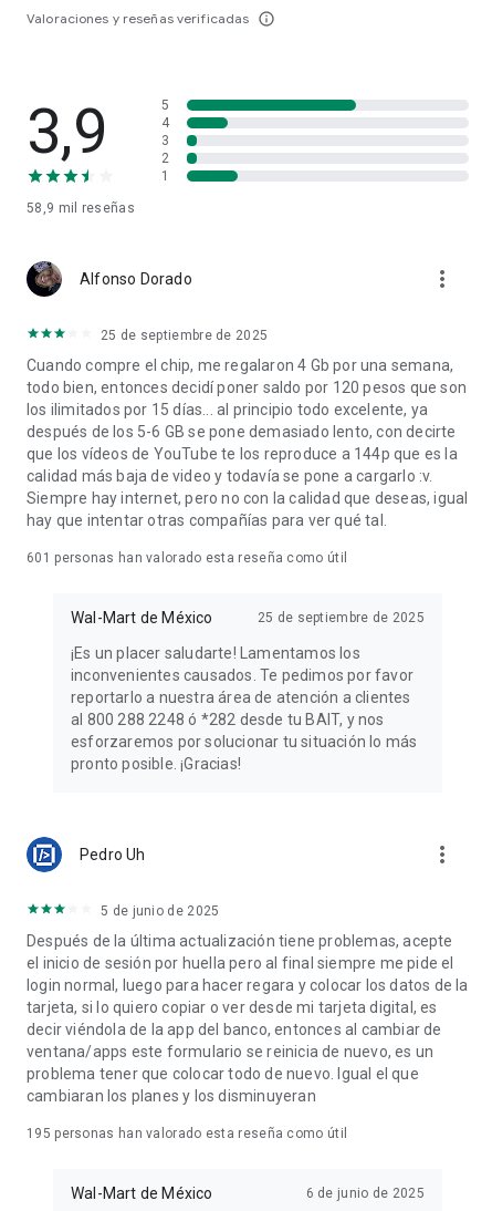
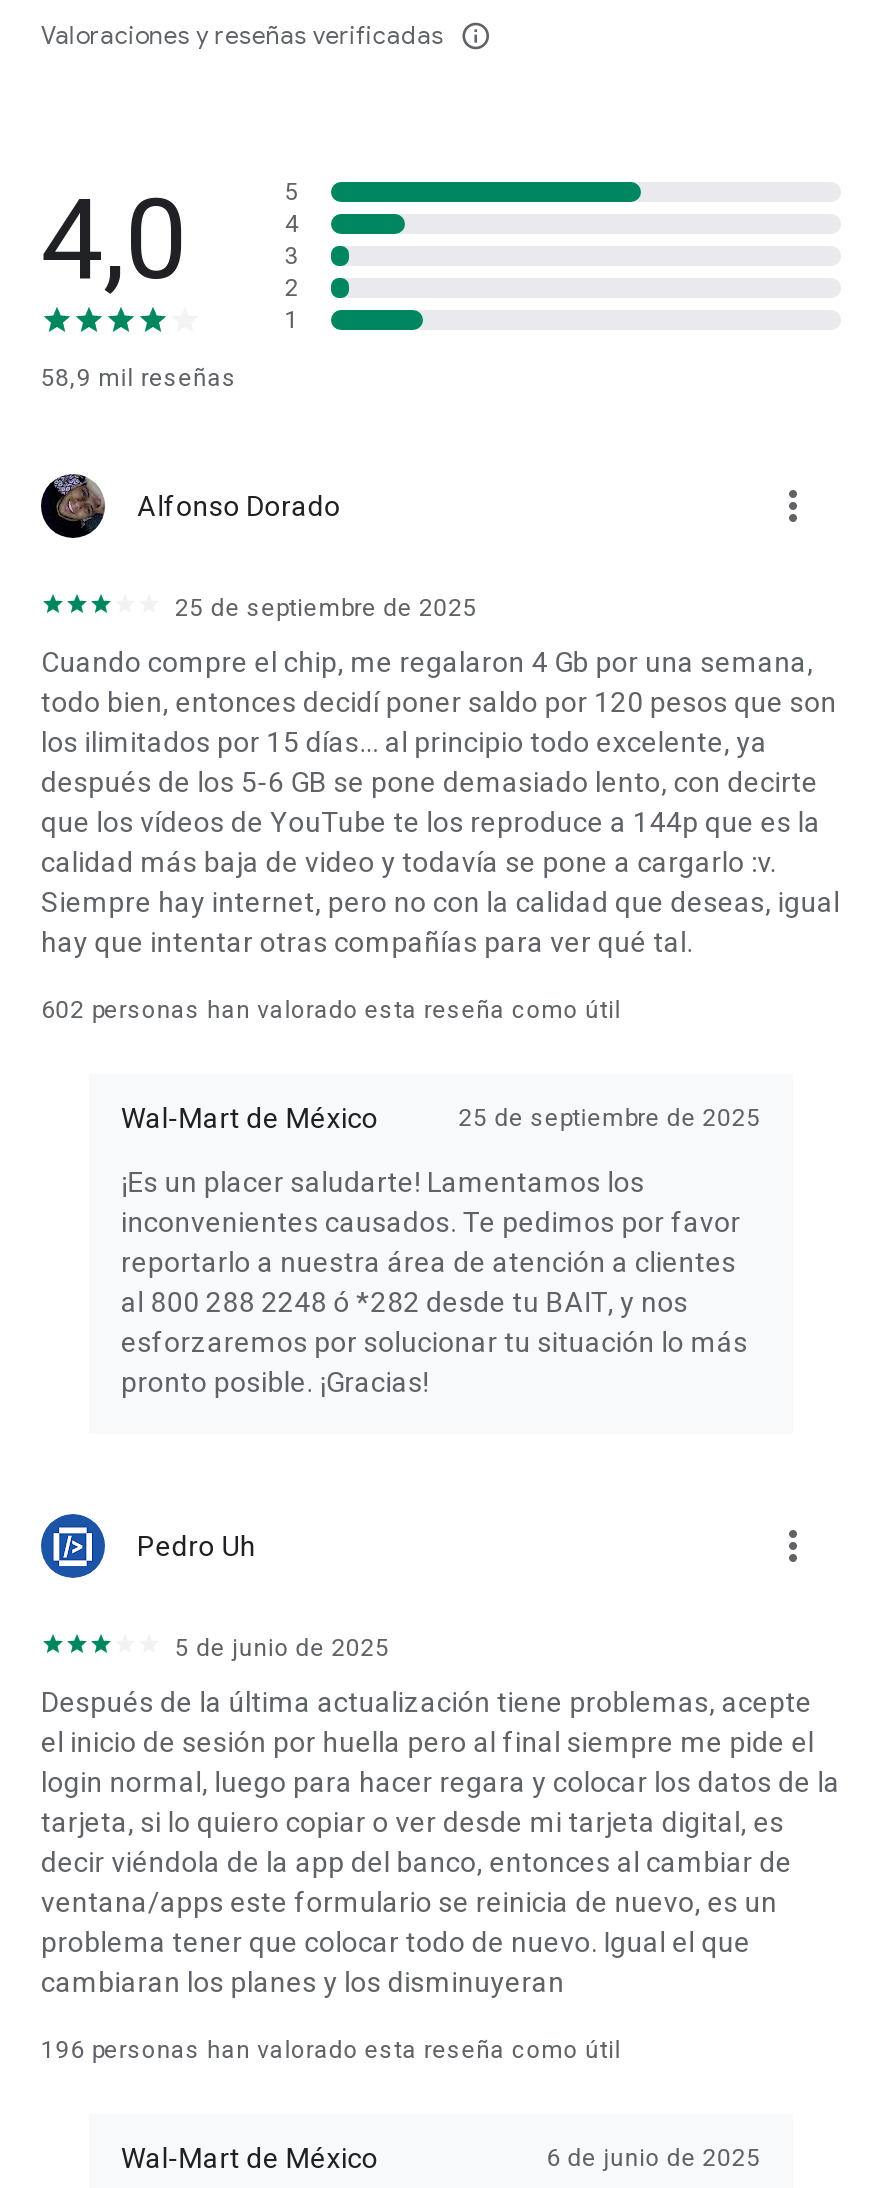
[27,95,107,168] 3,9 -> [41,174,187,306] 4,0
[27,550,347,566] 601 personas han valorado esta reseña como útil -> [41,996,621,1024] 602 personas han valorado esta reseña como útil
[27,1126,347,1141] 195 personas han valorado esta reseña como útil -> [41,2036,621,2064] 196 personas han valorado esta reseña como útil

